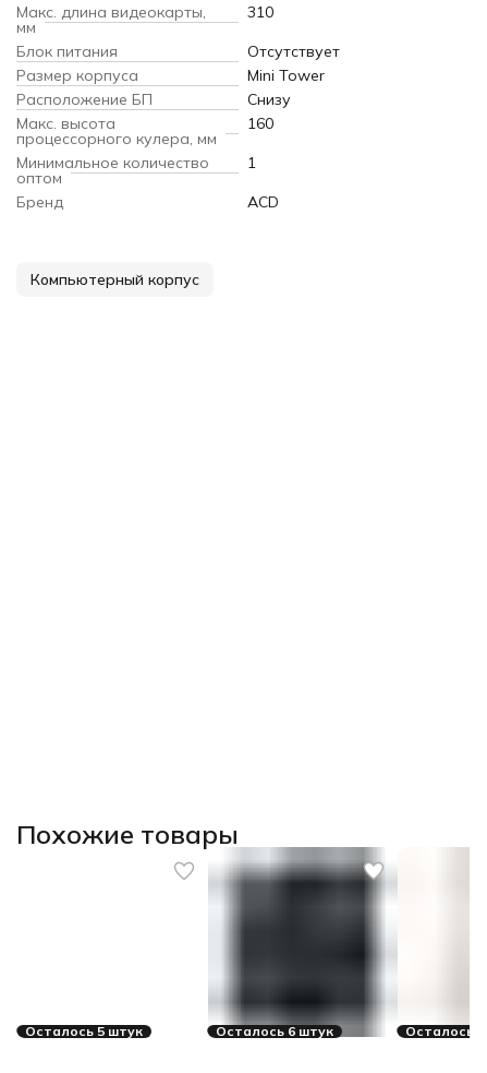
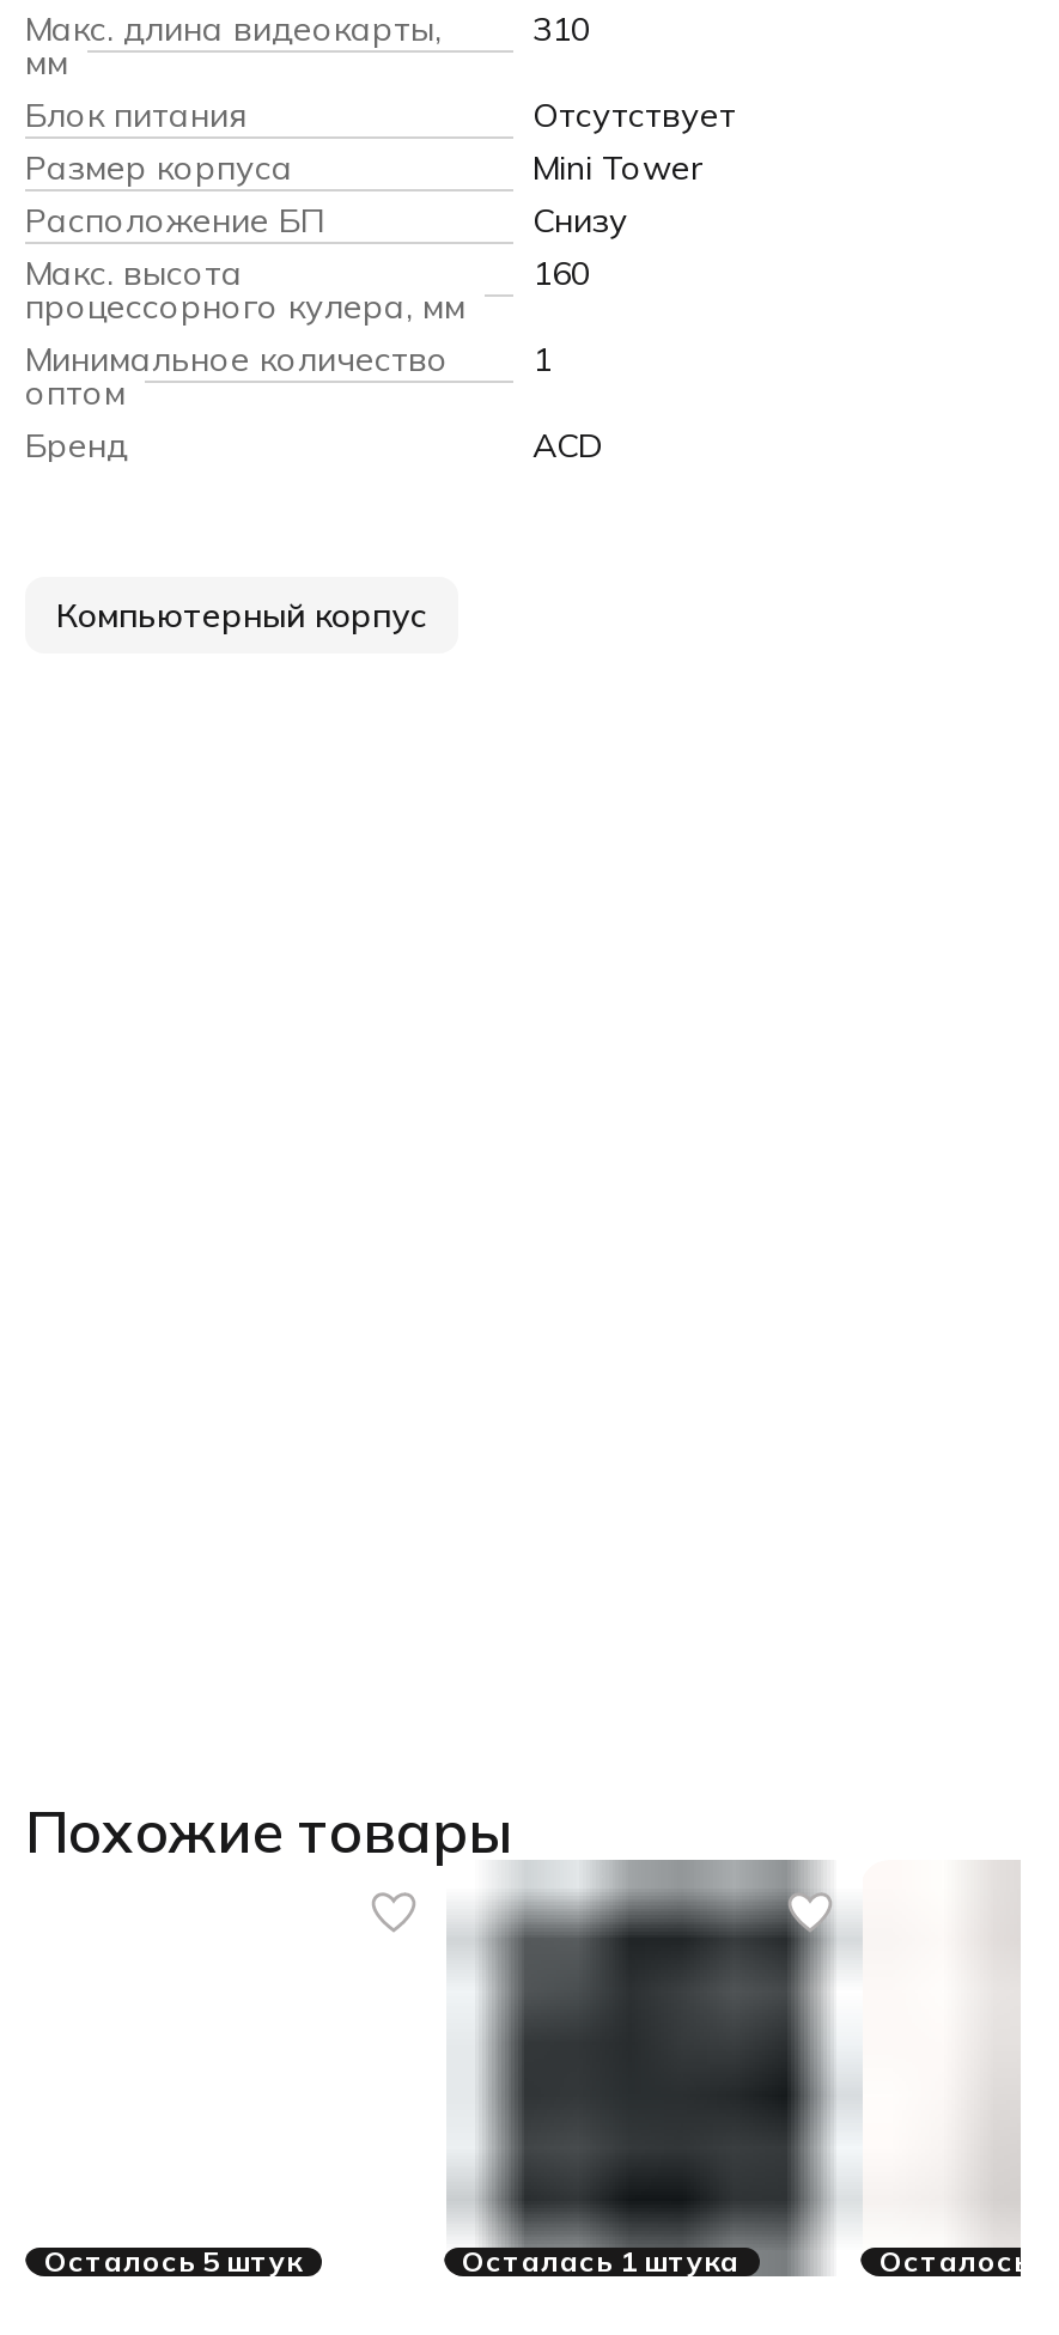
[215,1023,333,1039] Осталось 6 штук -> [462,2243,740,2279] Осталась 1 штука

